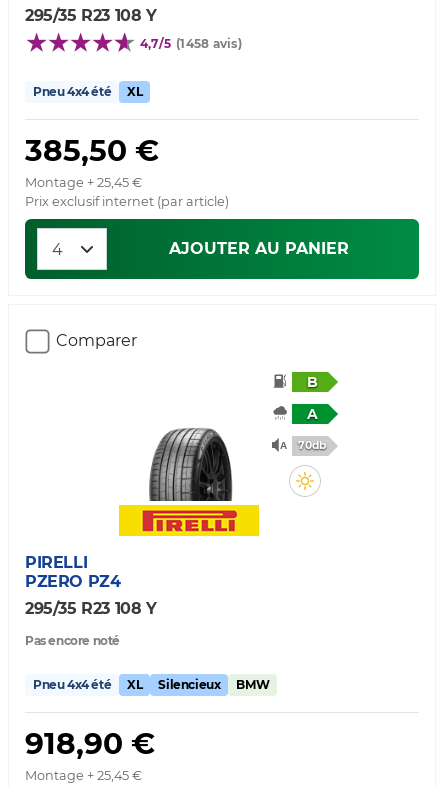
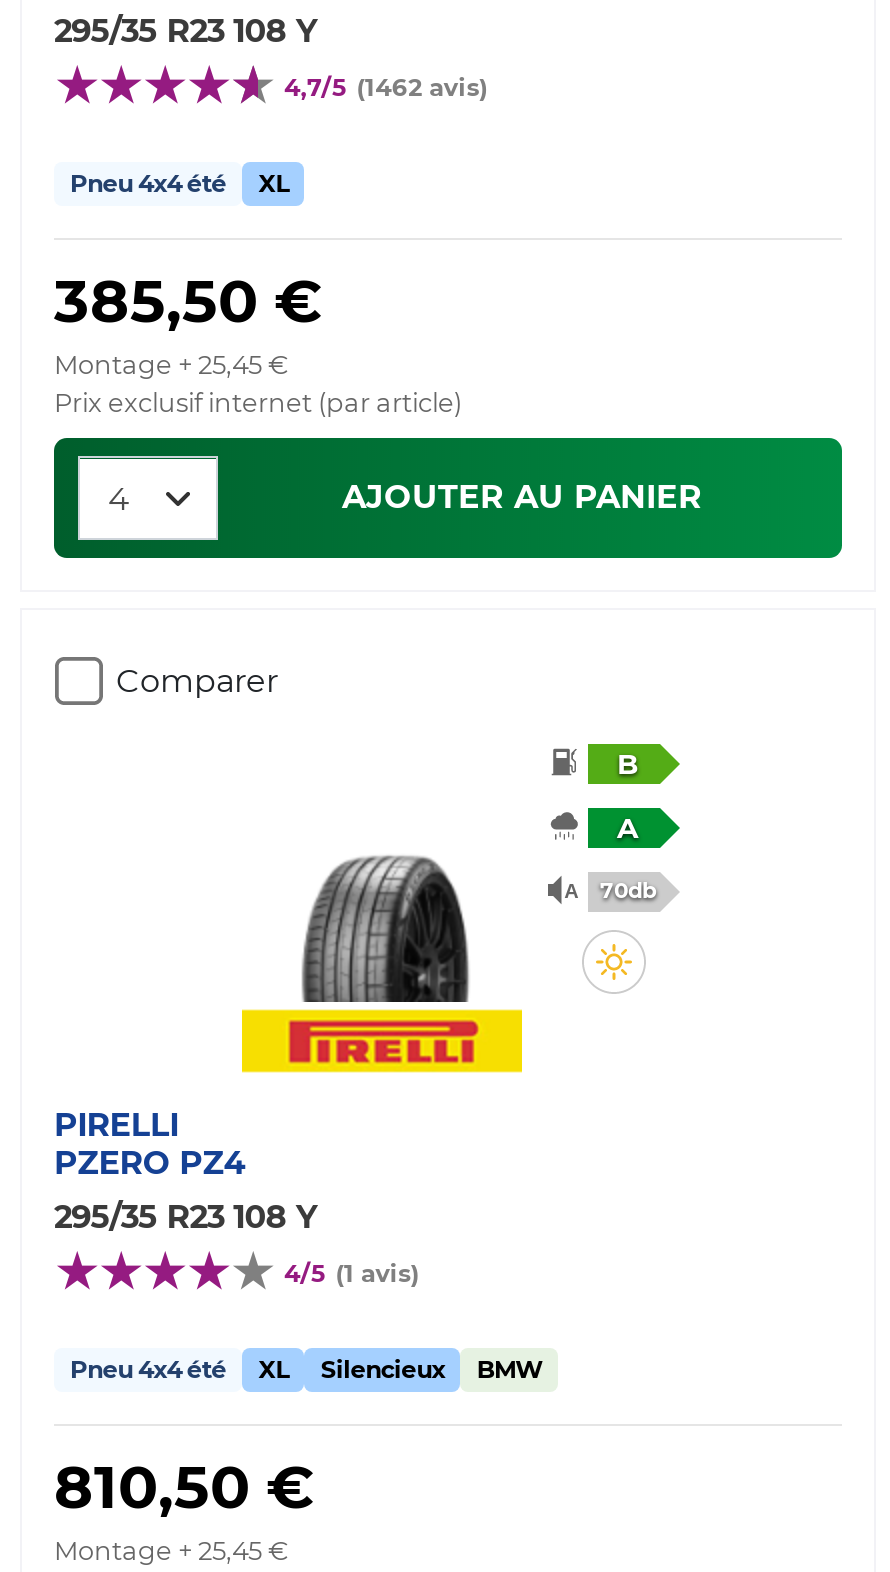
[140,36,242,51] 4,7/5 (1458 avis) -> [284,73,488,103] 4,7/5 (1462 avis)
[25,633,120,648] Pas encore noté -> [284,1259,419,1289] 4/5 (1 avis)
[25,725,155,761] 918,90 € -> [54,1451,314,1523] 810,50 €

